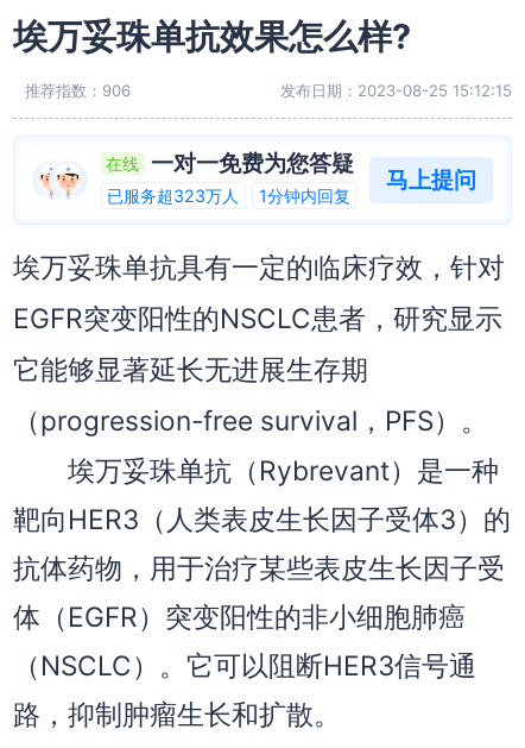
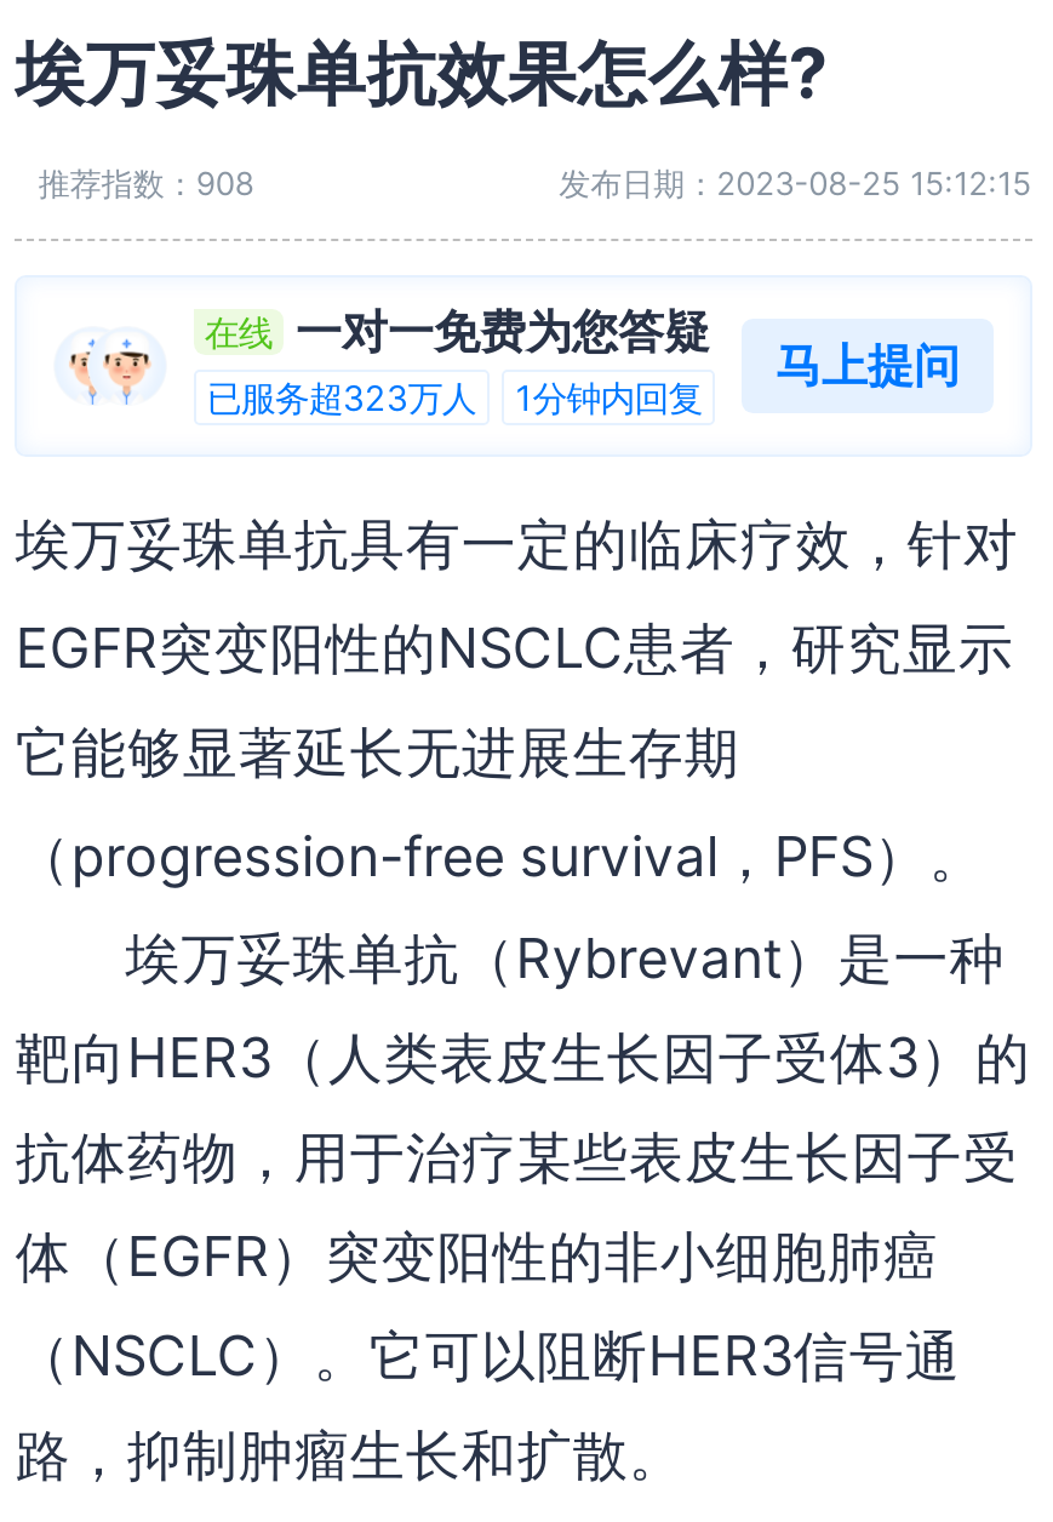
[25,81,131,100] 推荐指数：906 -> [39,164,254,203] 推荐指数：908

